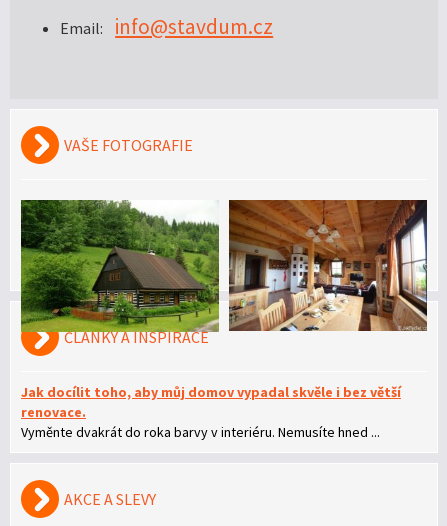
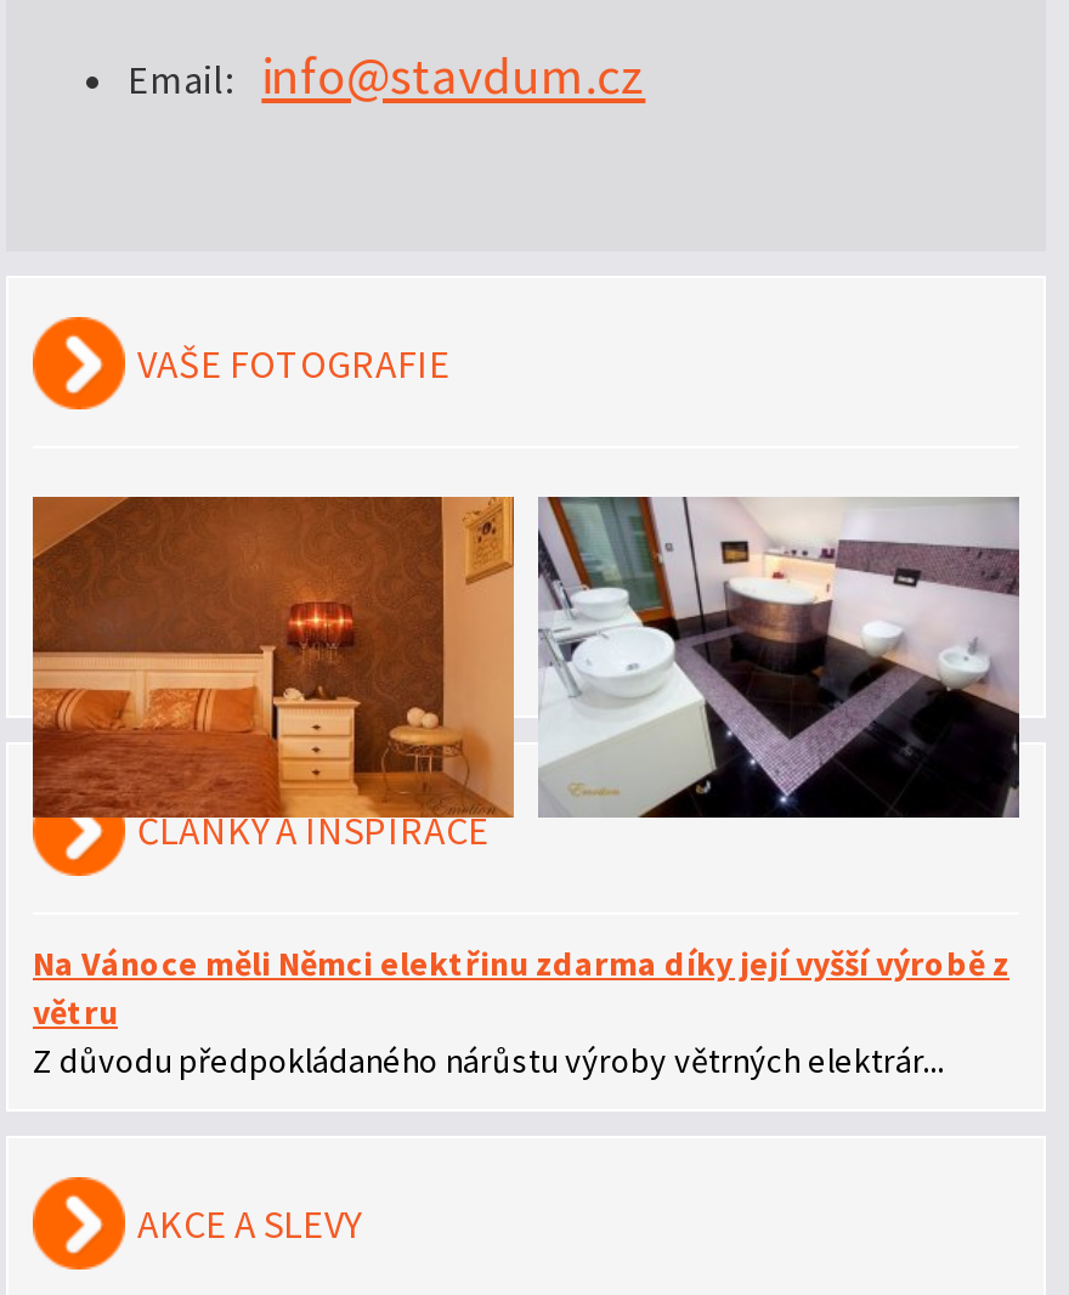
[20,199,220,332] [image] -> [30,494,516,820] [image]
[228,199,427,332] [image] -> [536,497,1019,820] [image]
[21,383,401,441] Jak docílit toho, aby můj domov vypadal skvěle i bez větší | renovace. | Vyměnte dvakrát do roka barvy v interiéru. Nemusíte hned ... -> [33,941,1009,1082] Na Vánoce měli Němci elektřinu zdarma díky její vyšší výrobě z | větru | Z důvodu předpokládaného nárůstu výroby větrných elektrár...

